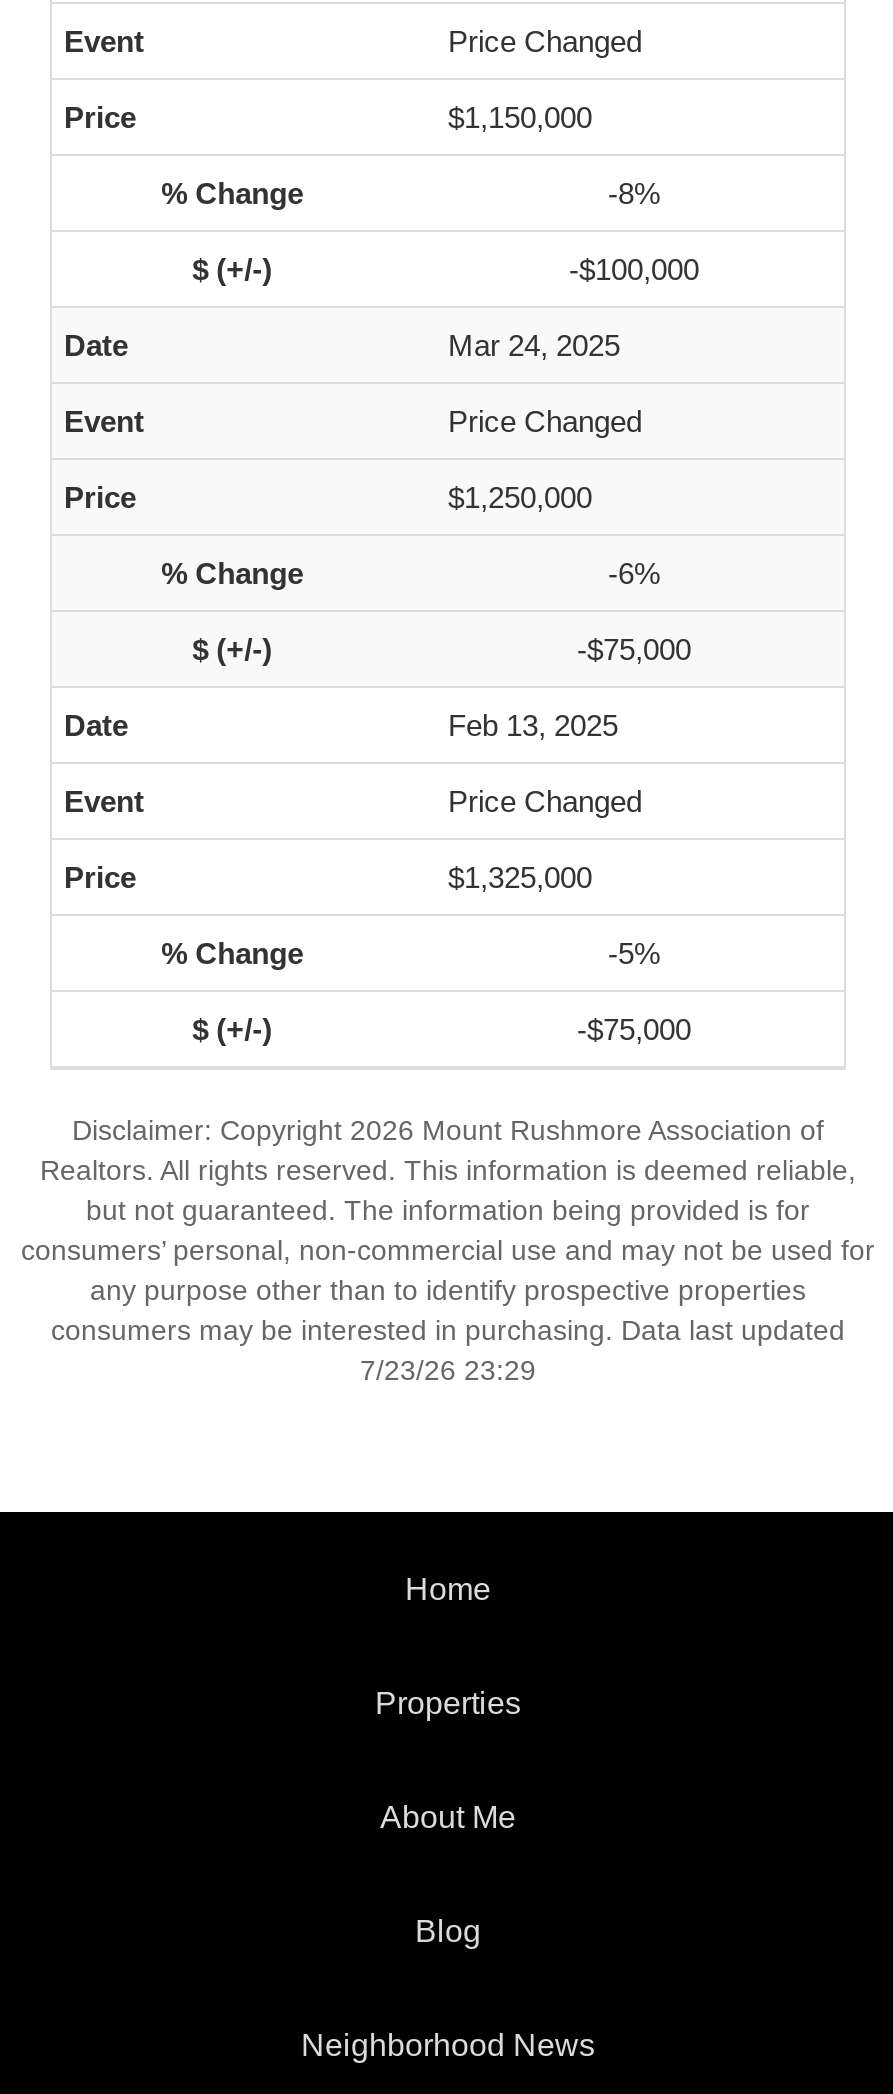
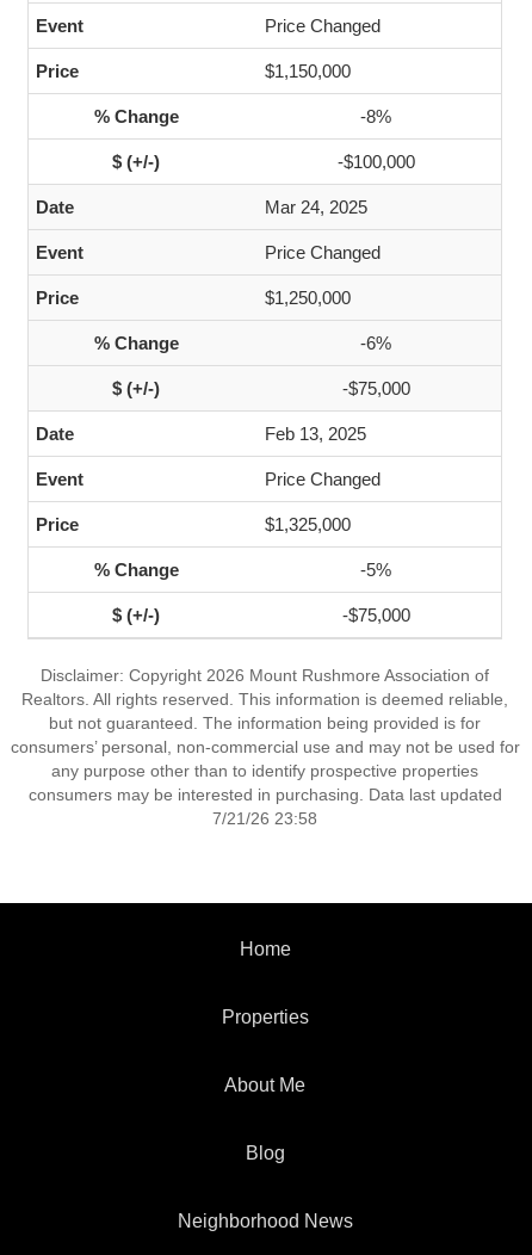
[360,1354,536,1386] 7/23/26 23:29 -> [212,809,317,828] 7/21/26 23:58

